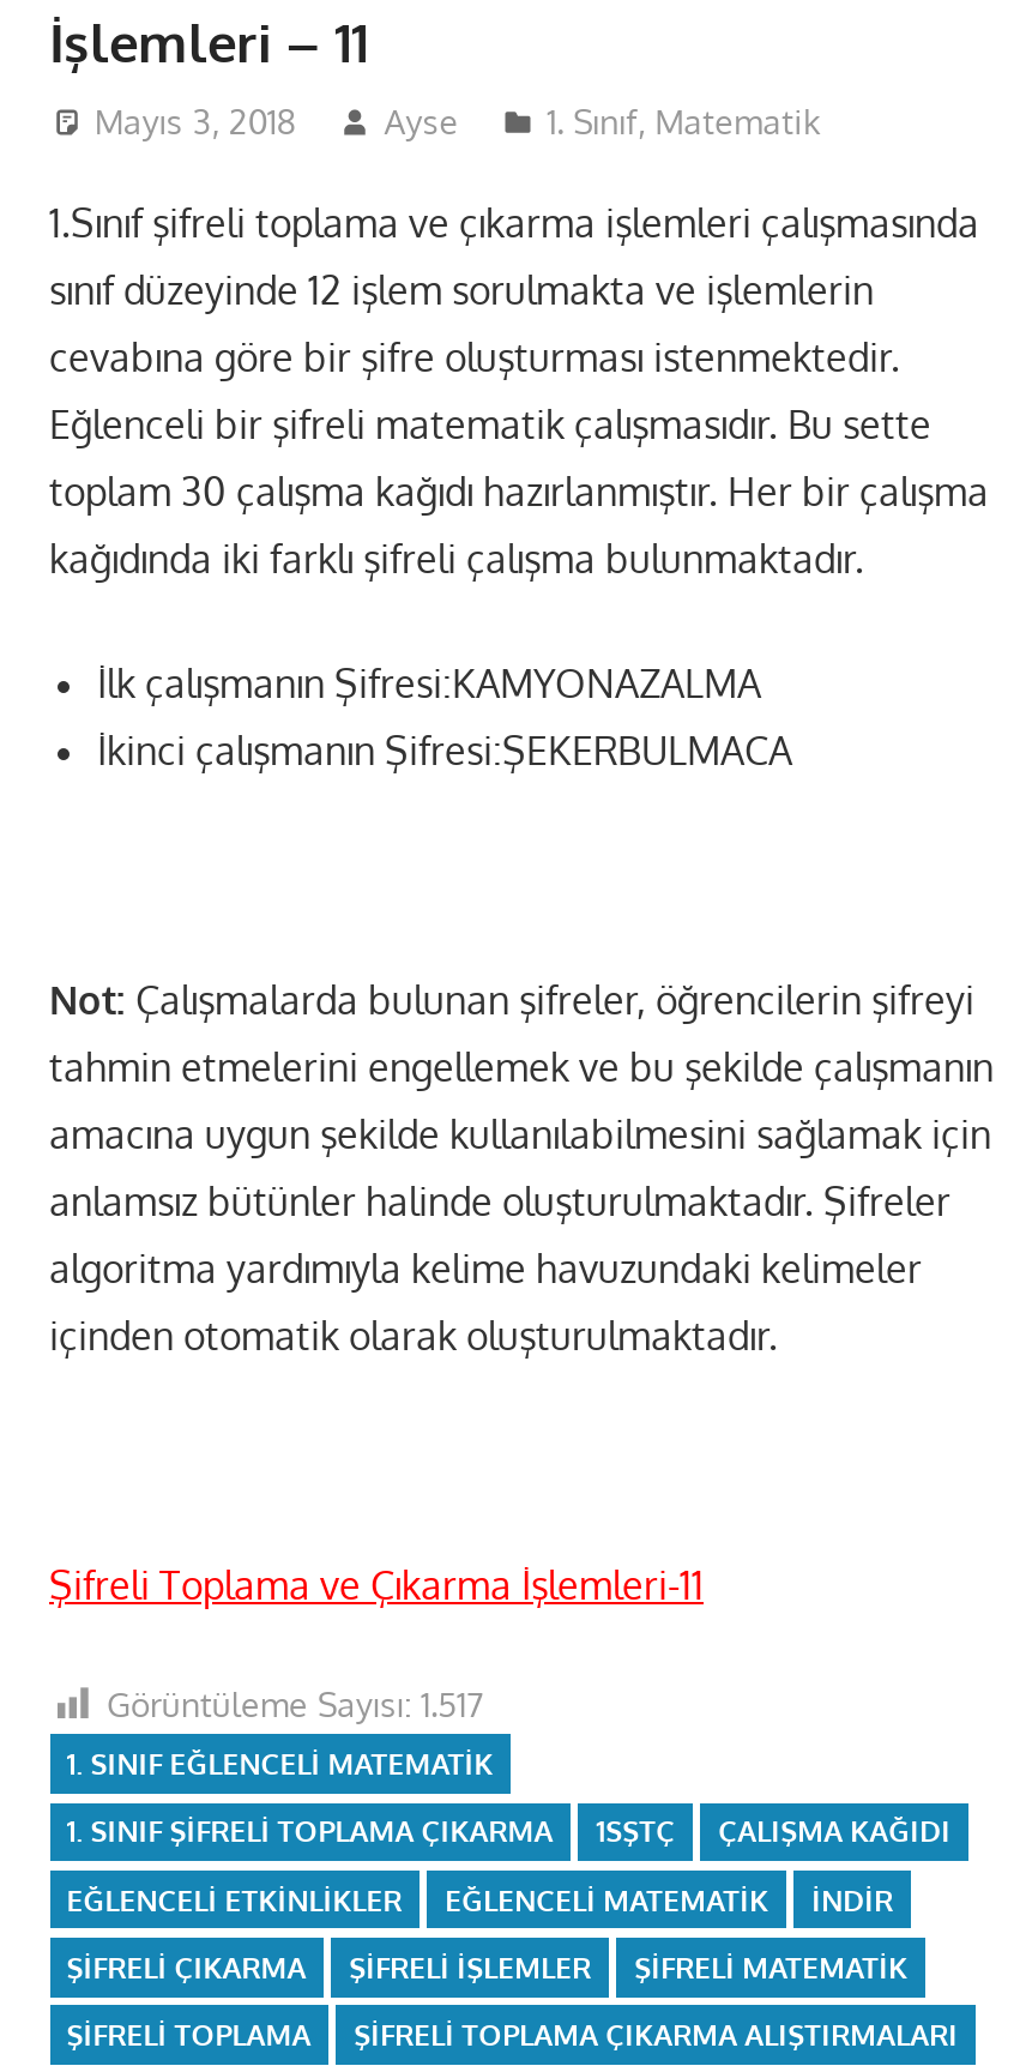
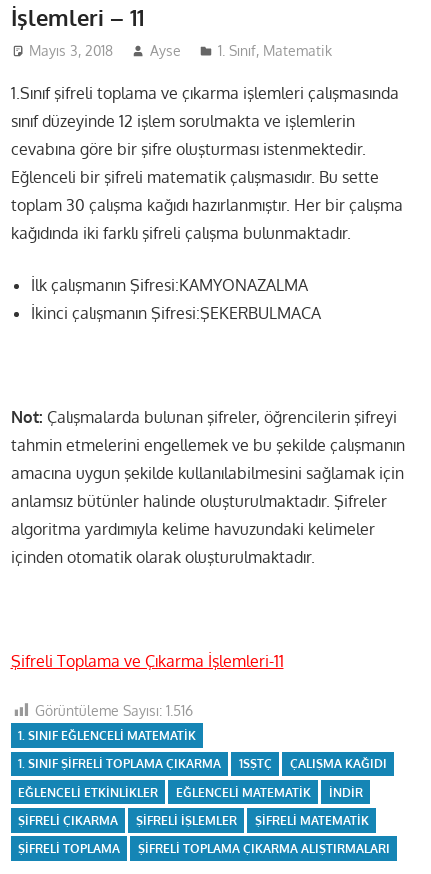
[107,1684,483,1725] Görüntüleme Sayısı: 1.517 -> [34,702,192,719] Görüntüleme Sayısı: 1.516

